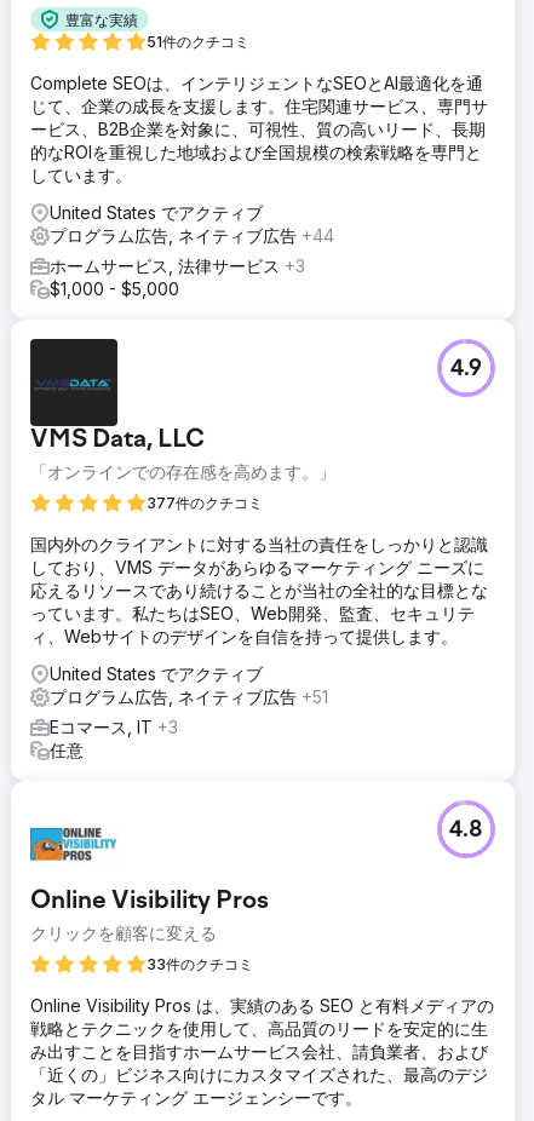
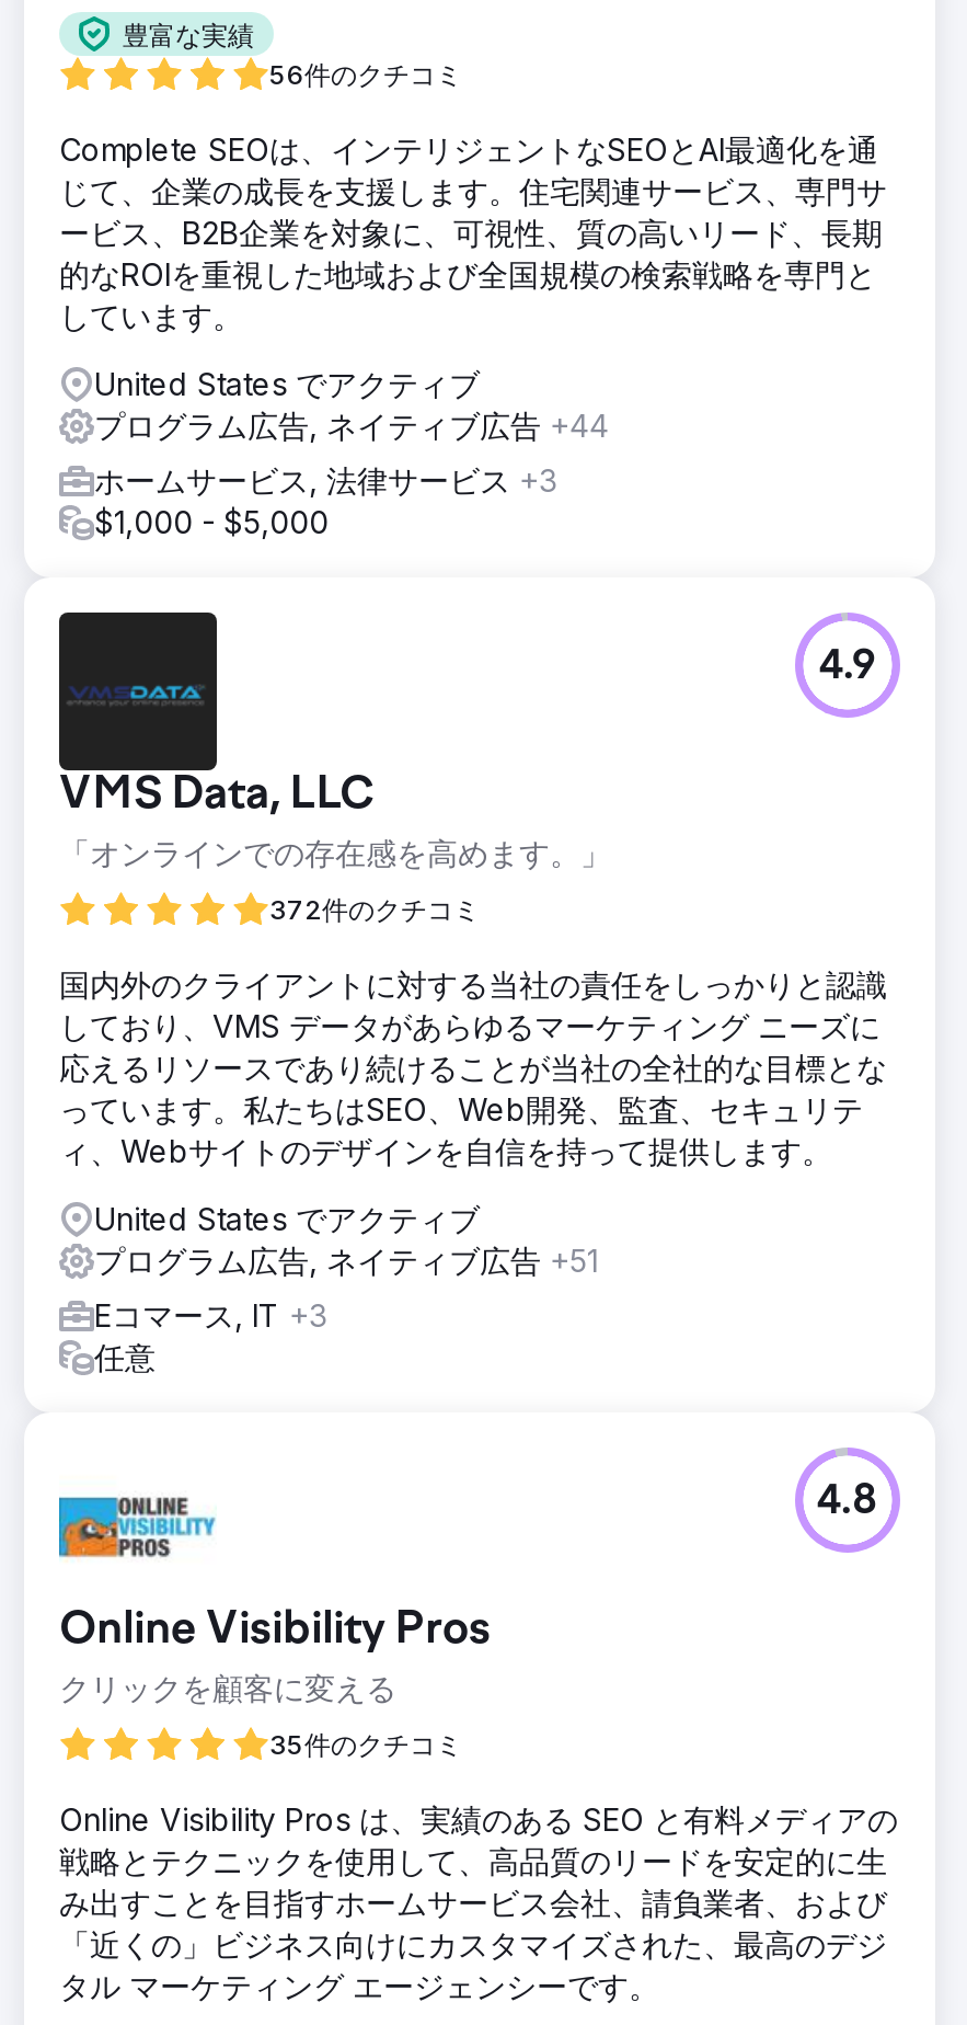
[147,33,249,51] 51件のクチコミ -> [269,58,462,91] 56件のクチコミ
[147,494,263,512] 377件のクチコミ -> [269,893,480,926] 372件のクチコミ
[147,955,253,973] 33件のクチコミ -> [269,1728,462,1761] 35件のクチコミ

